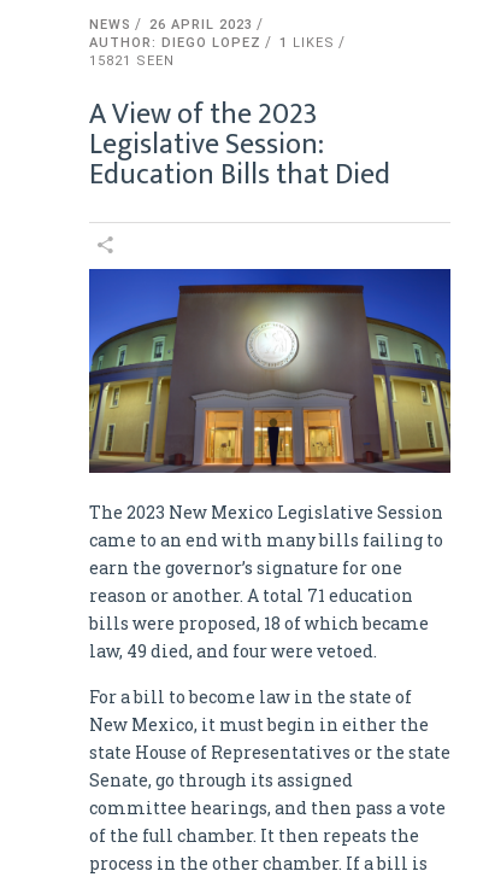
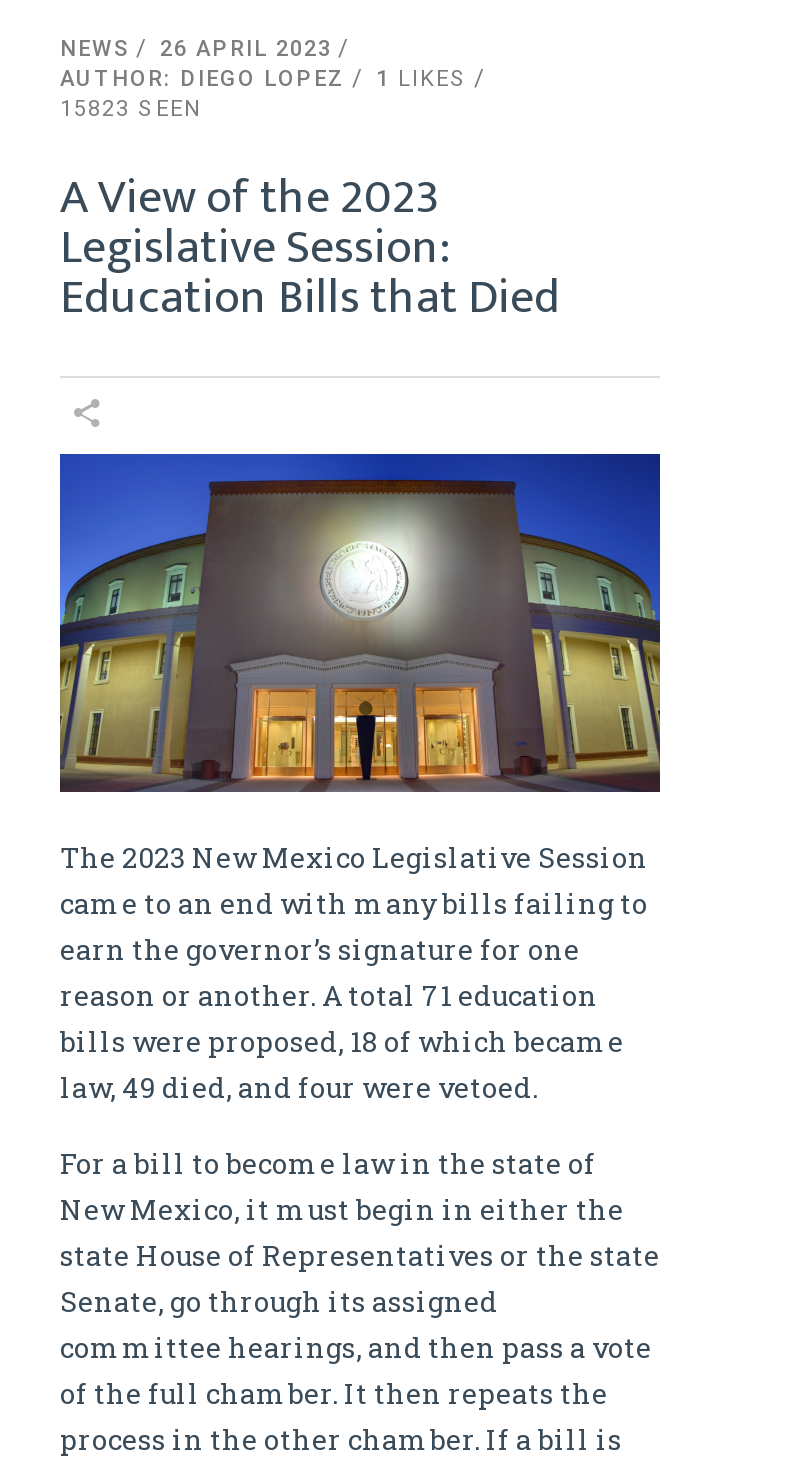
[89,53,175,69] 15821 SEEN -> [60,96,202,122] 15823 SEEN

